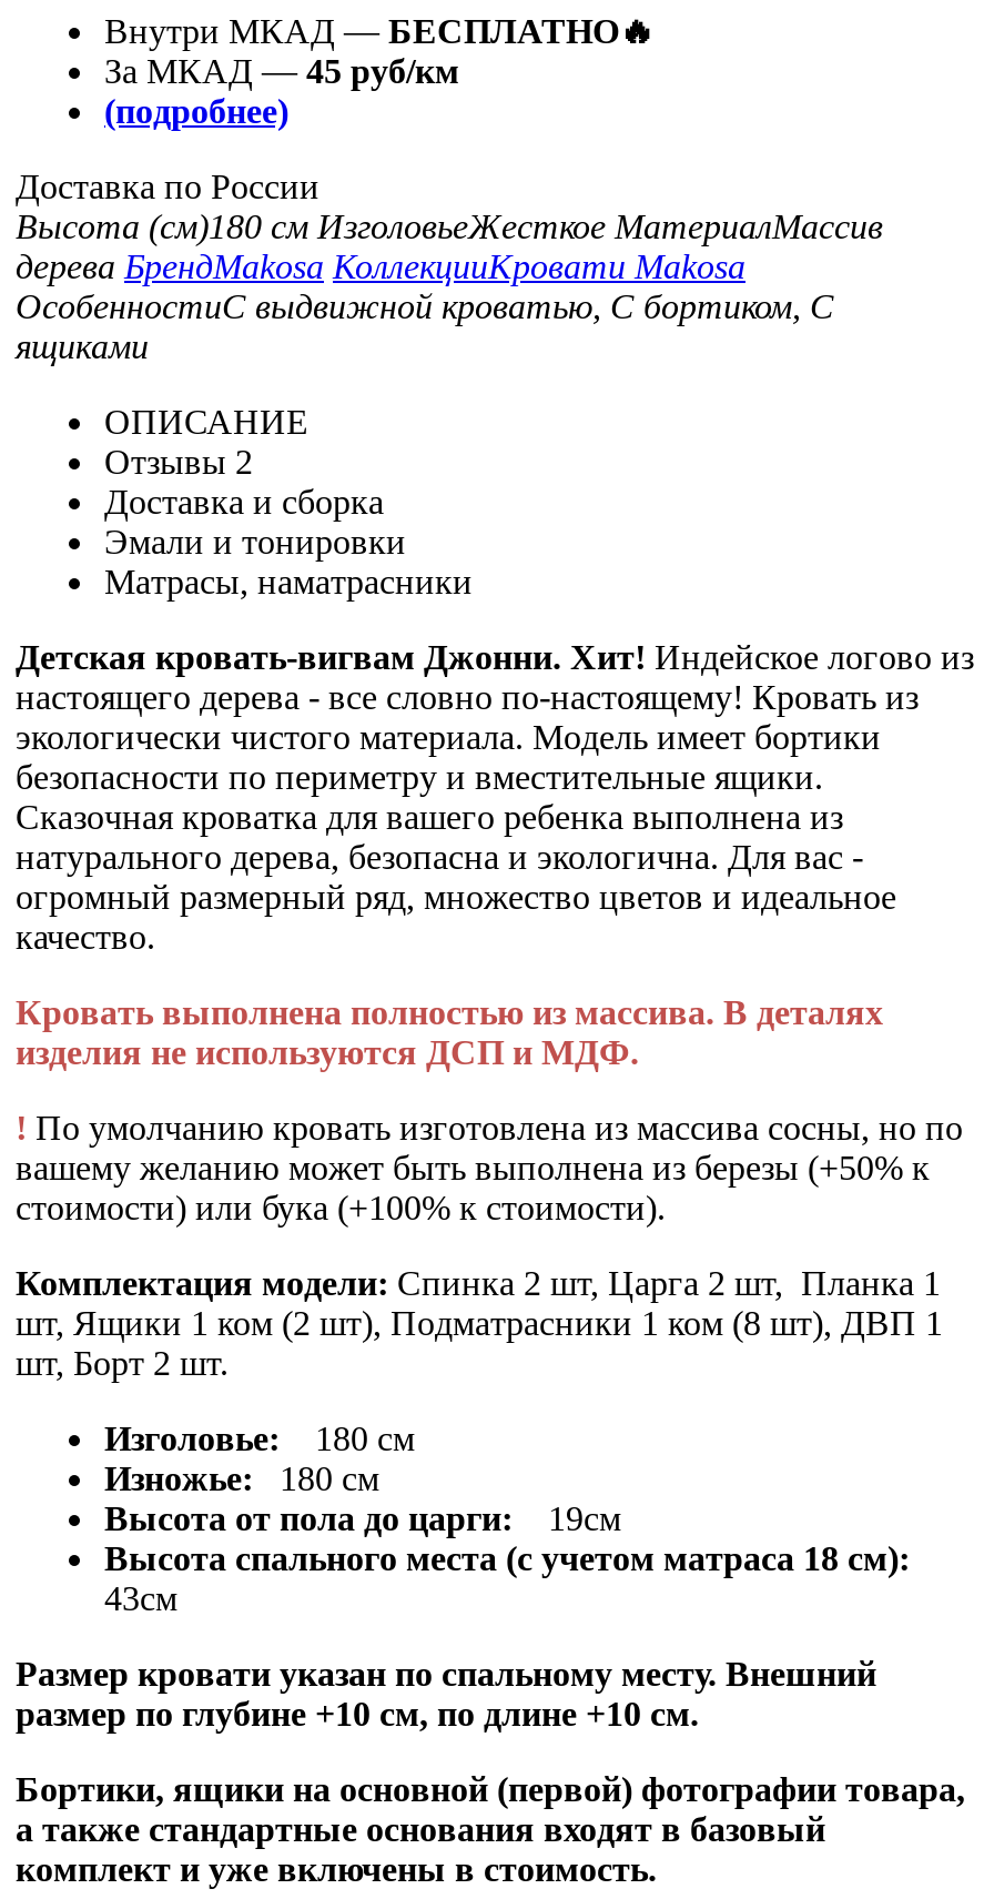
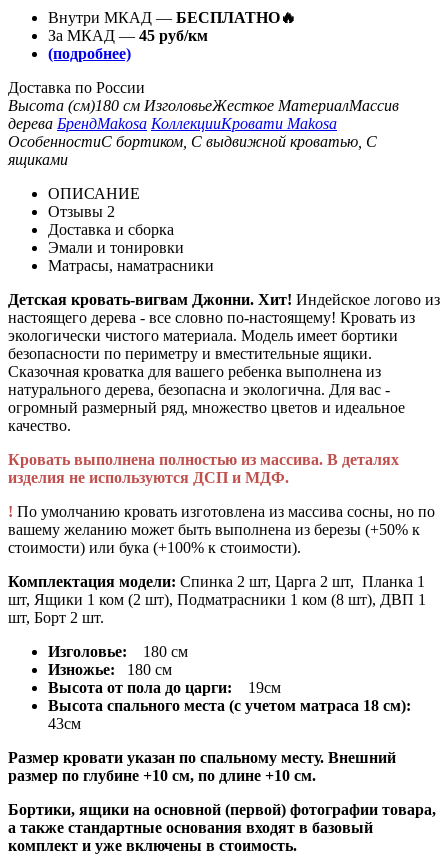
[16,287,834,325] ОсобенностиС выдвижной кроватью, С бортиком, С -> [8,133,377,150] ОсобенностиС бортиком, С выдвижной кроватью, С

